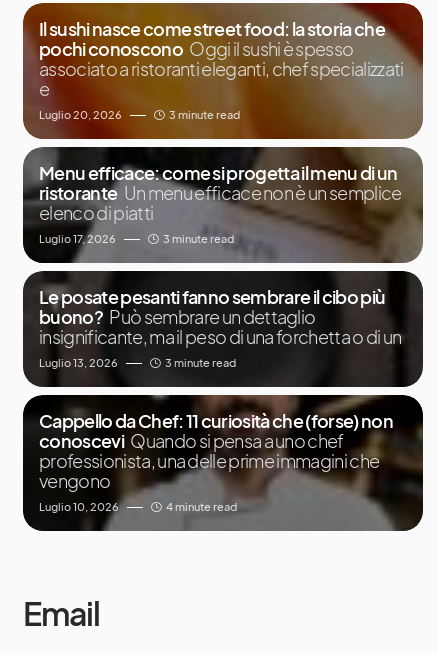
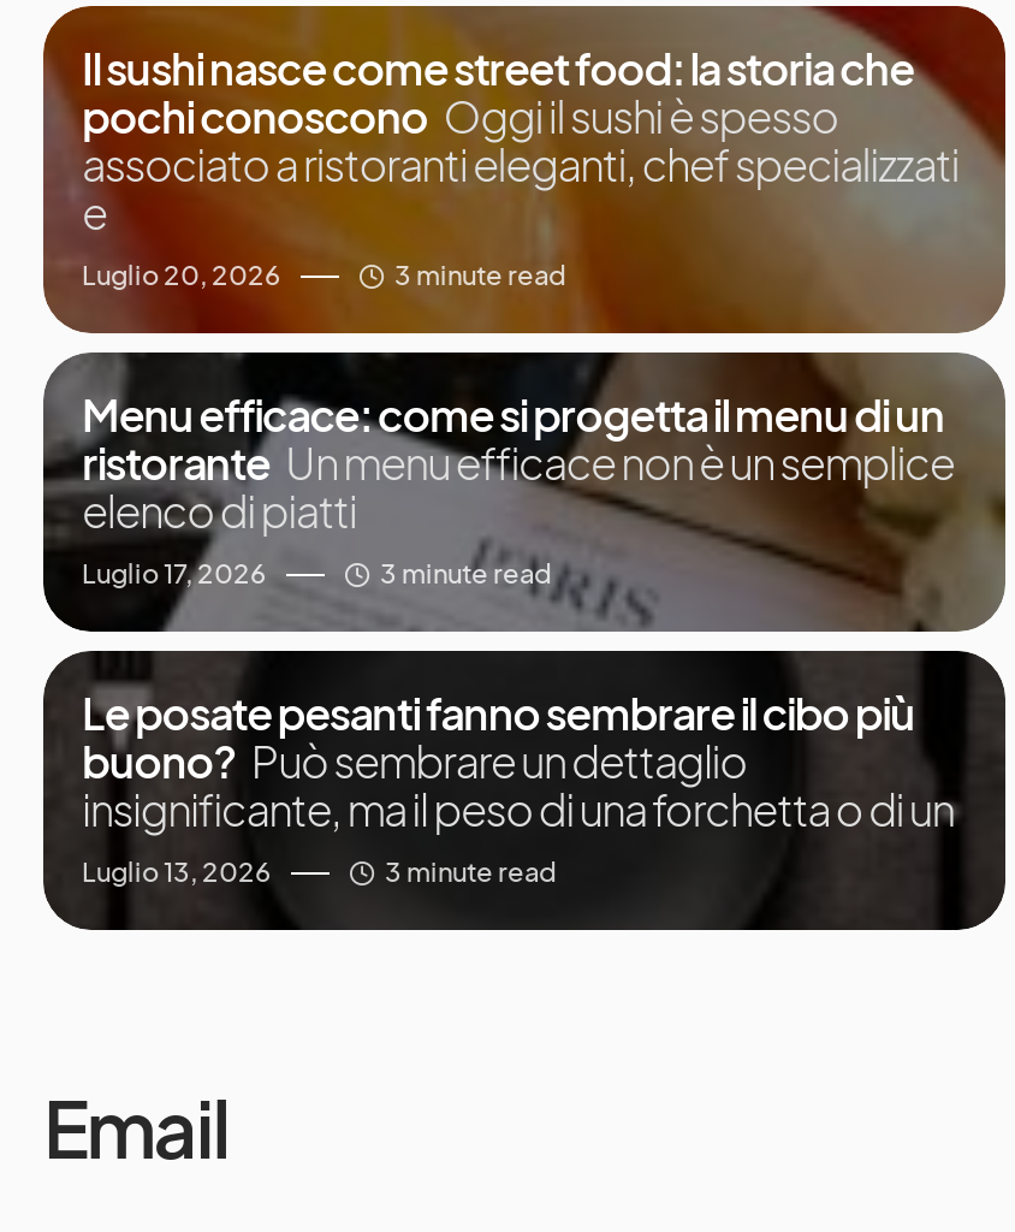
[22,394,424,531] [image] | Cappello da Chef: 11 curiosità che (forse) non | conoscevi Quando si pensa a uno chef | professionista, una delle prime immagini che | vengono | Luglio 10, 2026 | 4 minute read -> none

